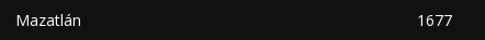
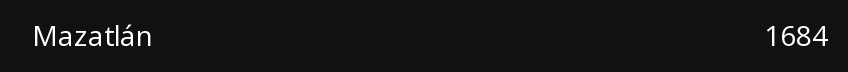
[417,10,452,30] 1677 -> [764,16,828,54] 1684

